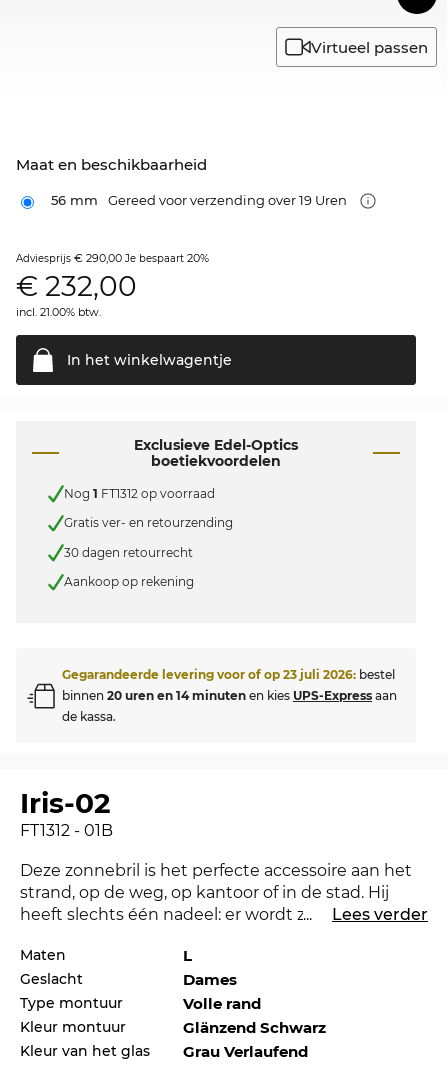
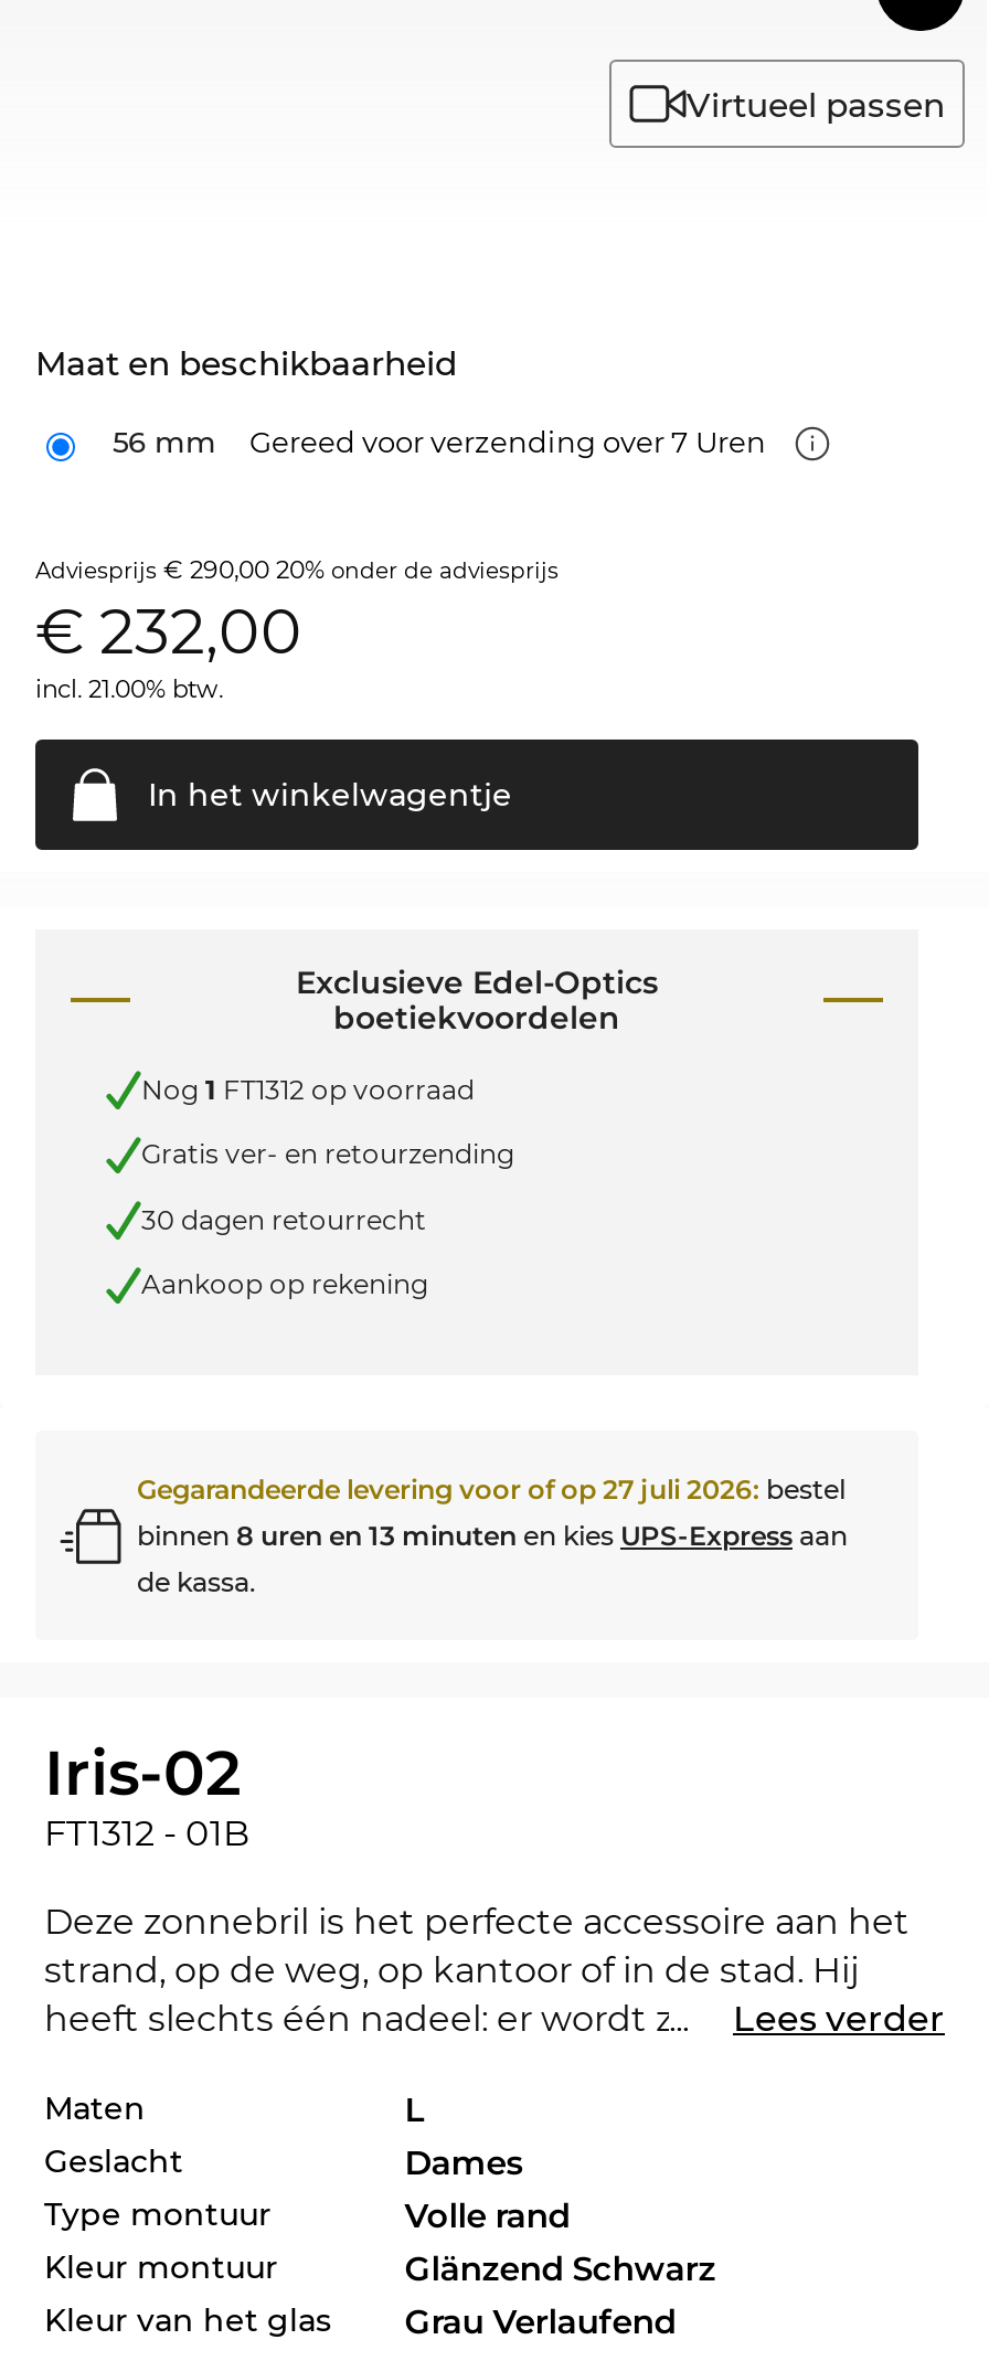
[51,192,350,208] 56 mm Gereed voor verzending over 19 Uren -> [113,424,773,460] 56 mm Gereed voor verzending over 7 Uren
[16,251,209,265] Adviesprijs € 290,00 Je bespaart 20% -> [35,555,559,585] Adviesprijs € 290,00 20% onder de adviesprijs
[62,667,395,682] Gegarandeerde levering voor of op 23 juli 2026: bestel -> [137,1472,846,1506] Gegarandeerde levering voor of op 27 juli 2026: bestel
[62,688,397,703] binnen 20 uren en 14 minuten en kies UPS-Express aan -> [137,1519,848,1552] binnen 8 uren en 13 minuten en kies UPS-Express aan

